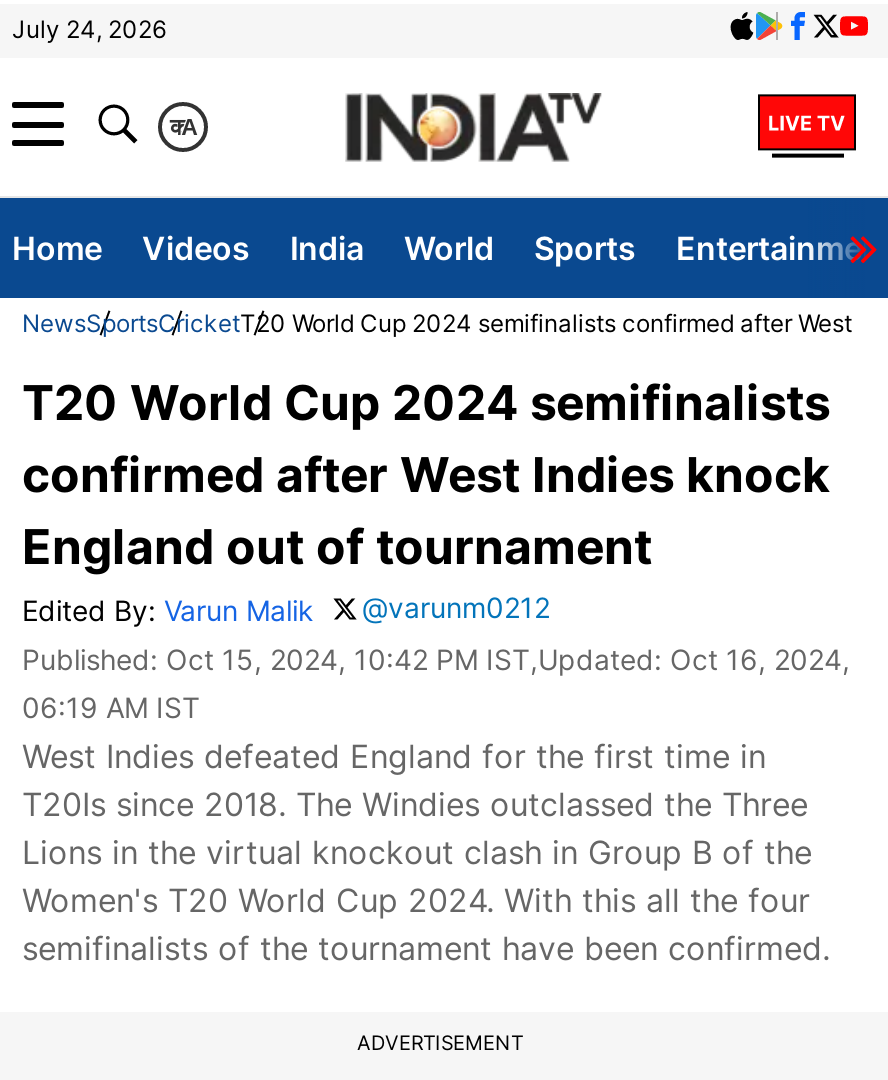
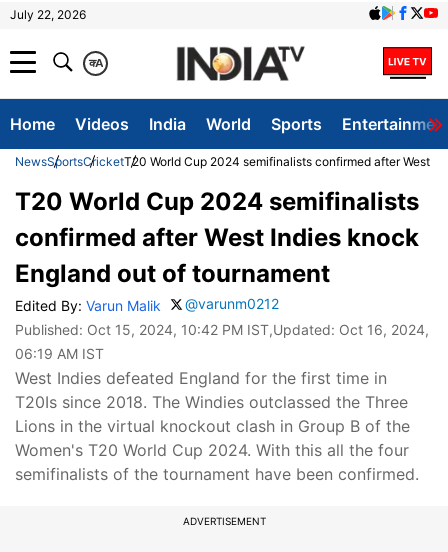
[12,14,166,44] July 24, 2026 -> [10,7,86,22] July 22, 2026

